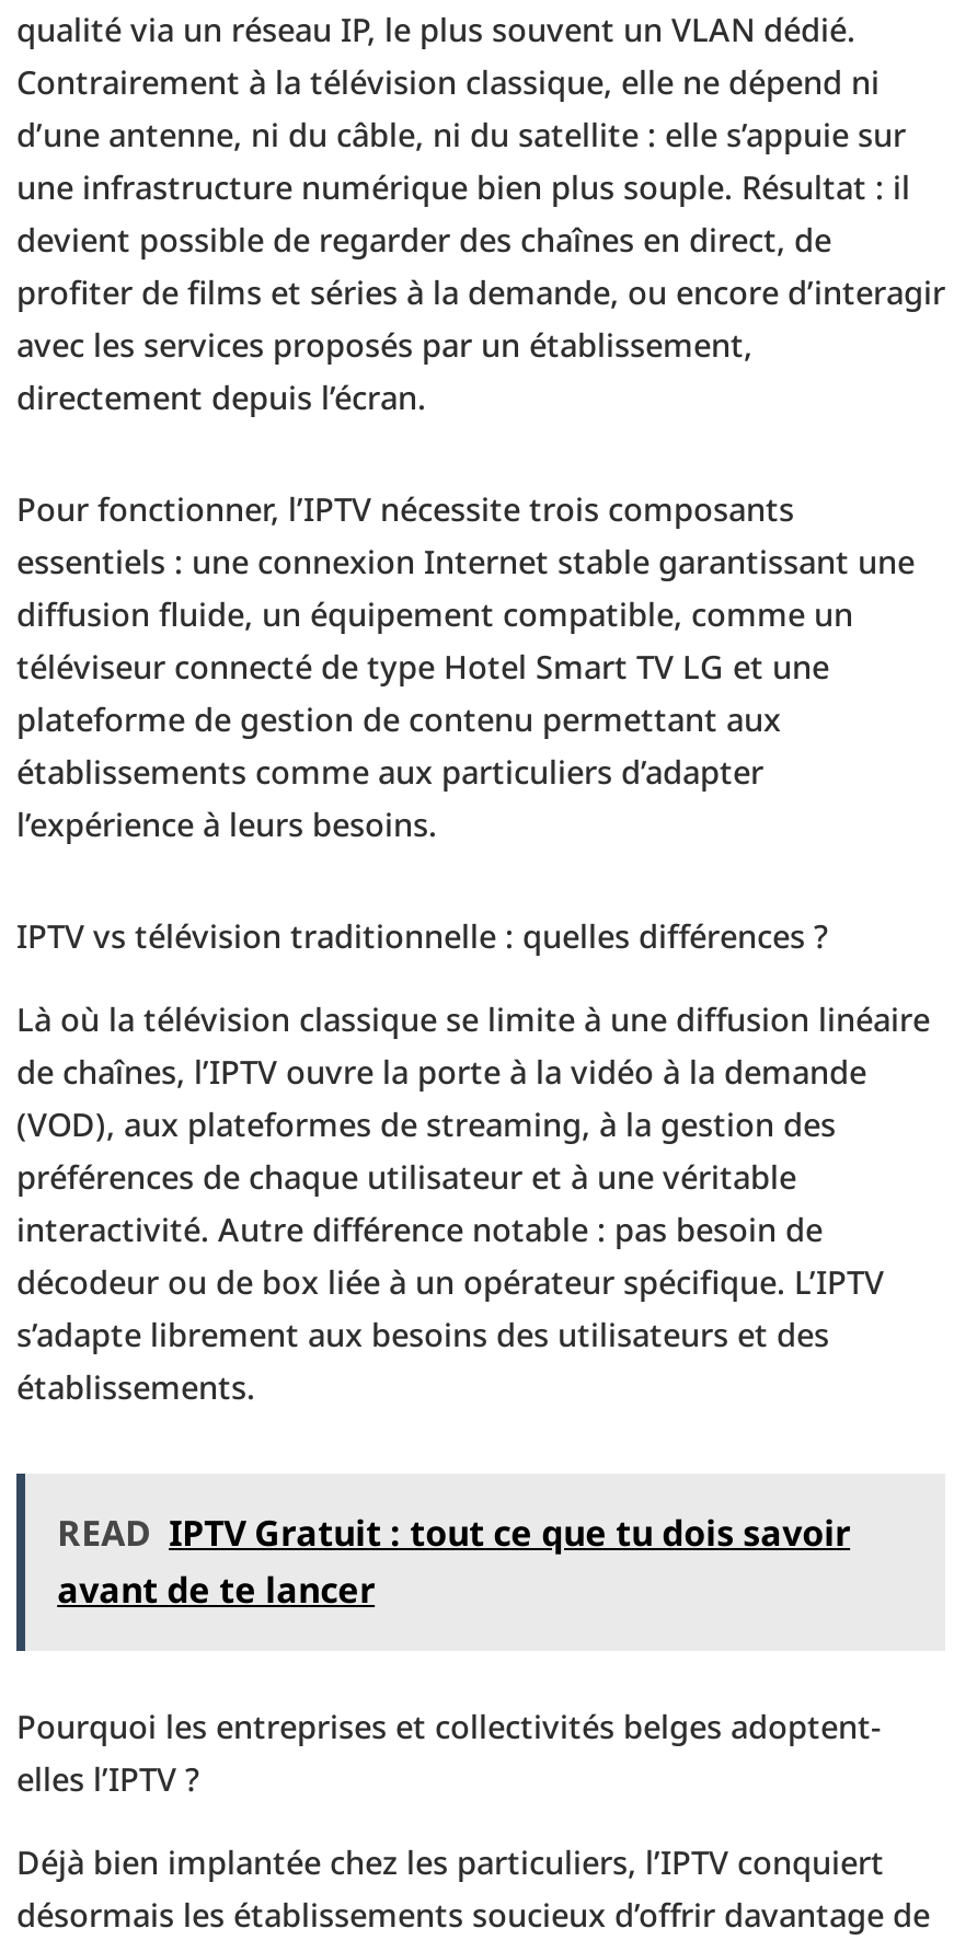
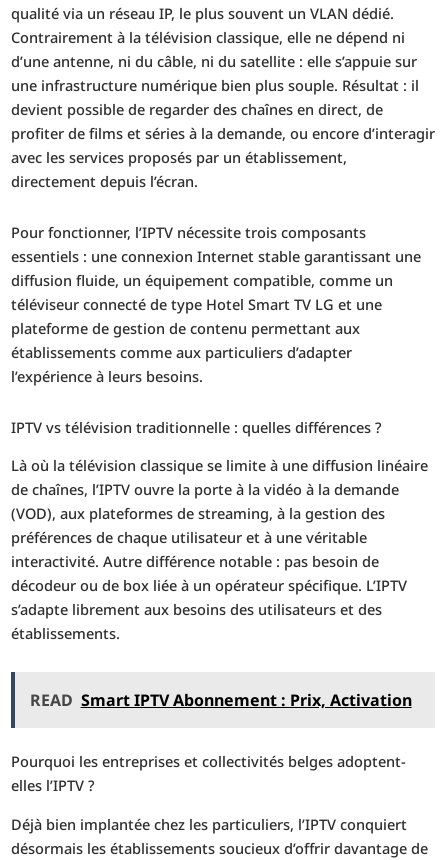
[57,1509,850,1614] READ IPTV Gratuit : tout ce que tu dois savoir | avant de te lancer -> [30,689,412,711] READ Smart IPTV Abonnement : Prix, Activation

